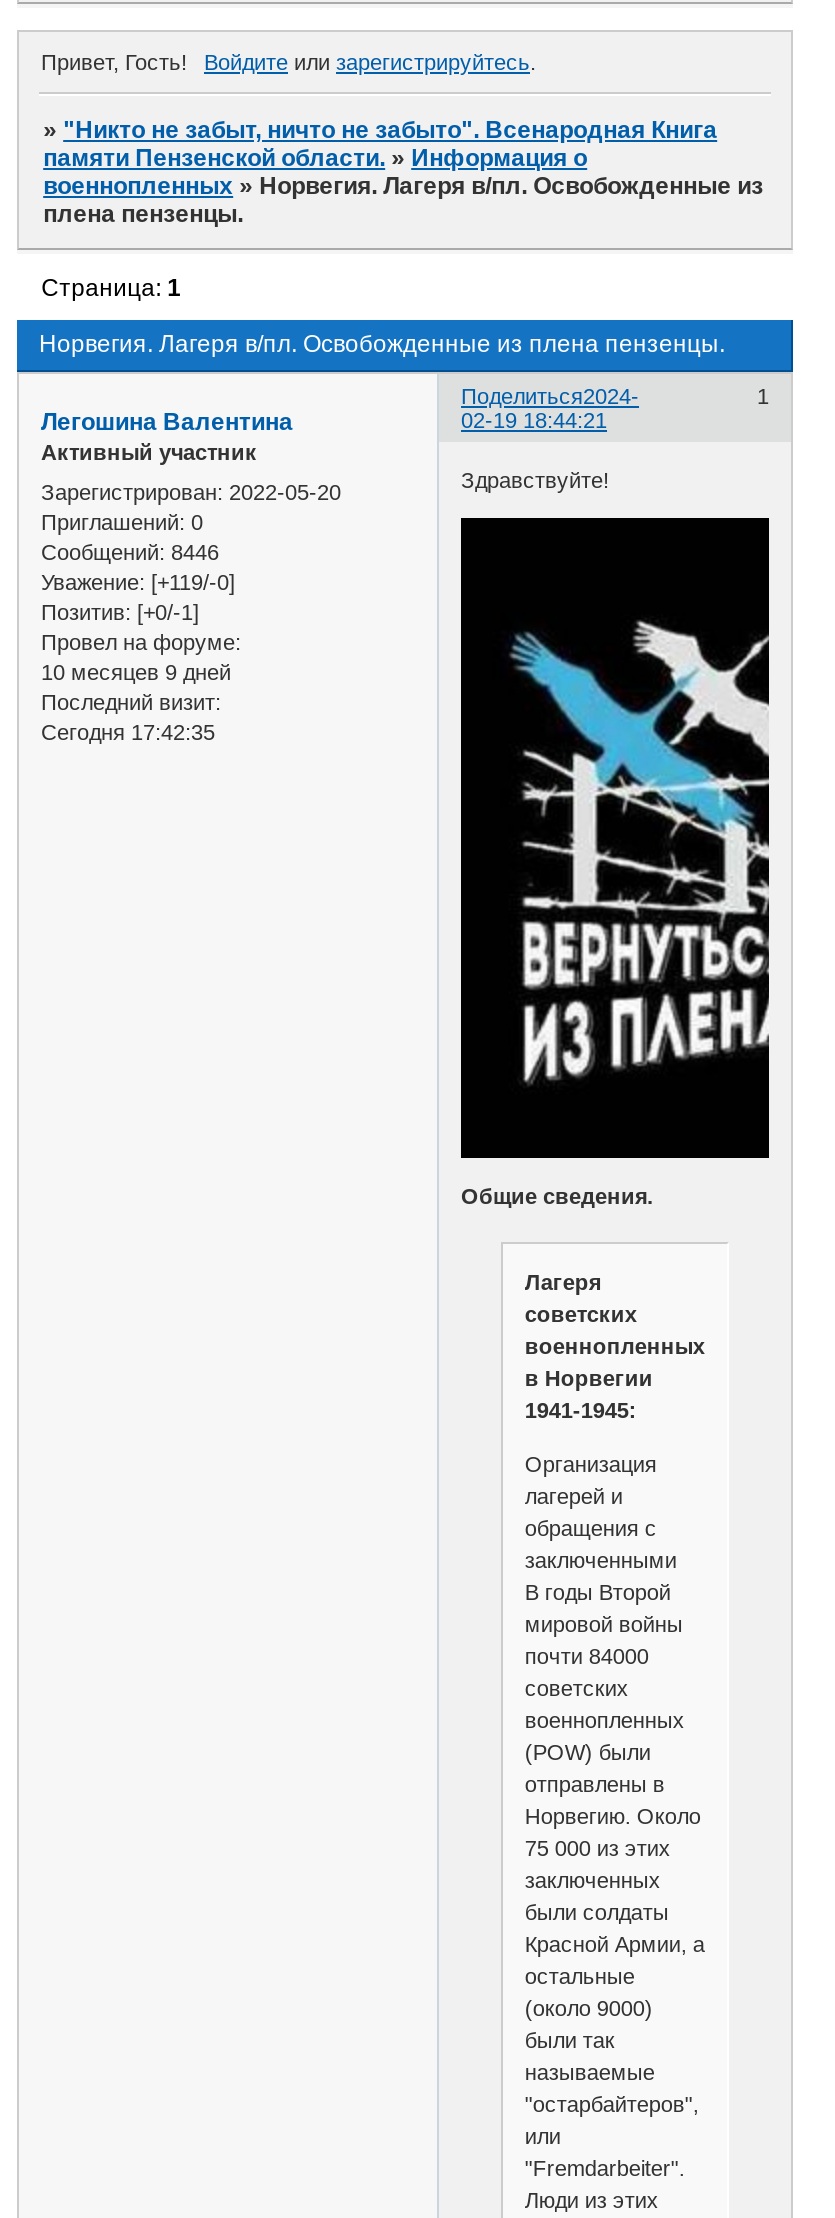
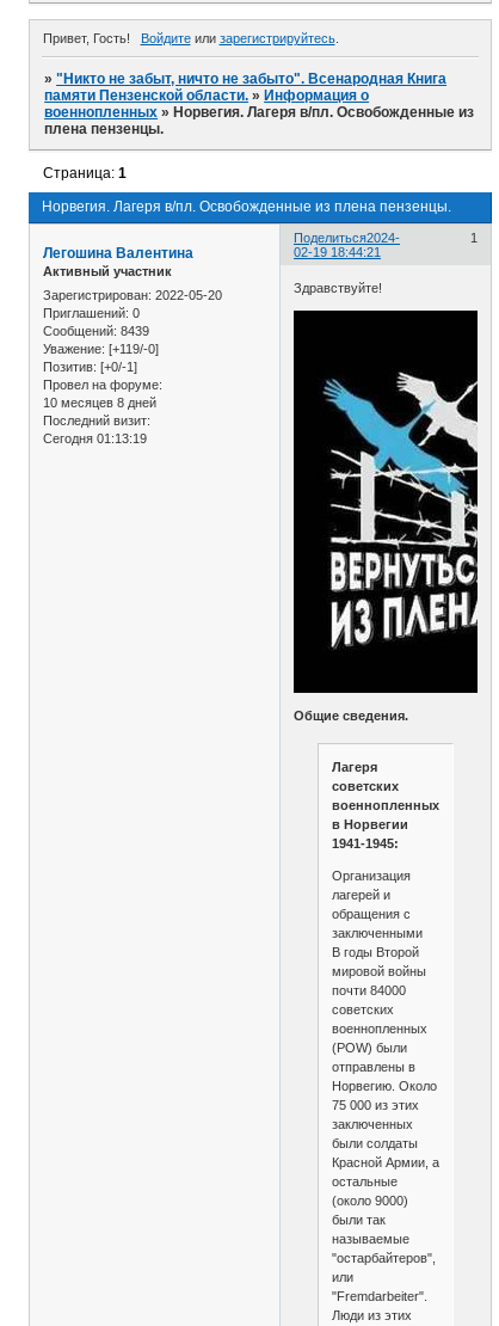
[41,540,219,564] Сообщений: 8446 -> [43,323,149,338] Сообщений: 8439
[41,660,231,684] 10 месяцев 9 дней -> [43,395,156,410] 10 месяцев 8 дней
[41,720,215,744] Сегодня 17:42:35 -> [43,431,147,445] Сегодня 01:13:19

